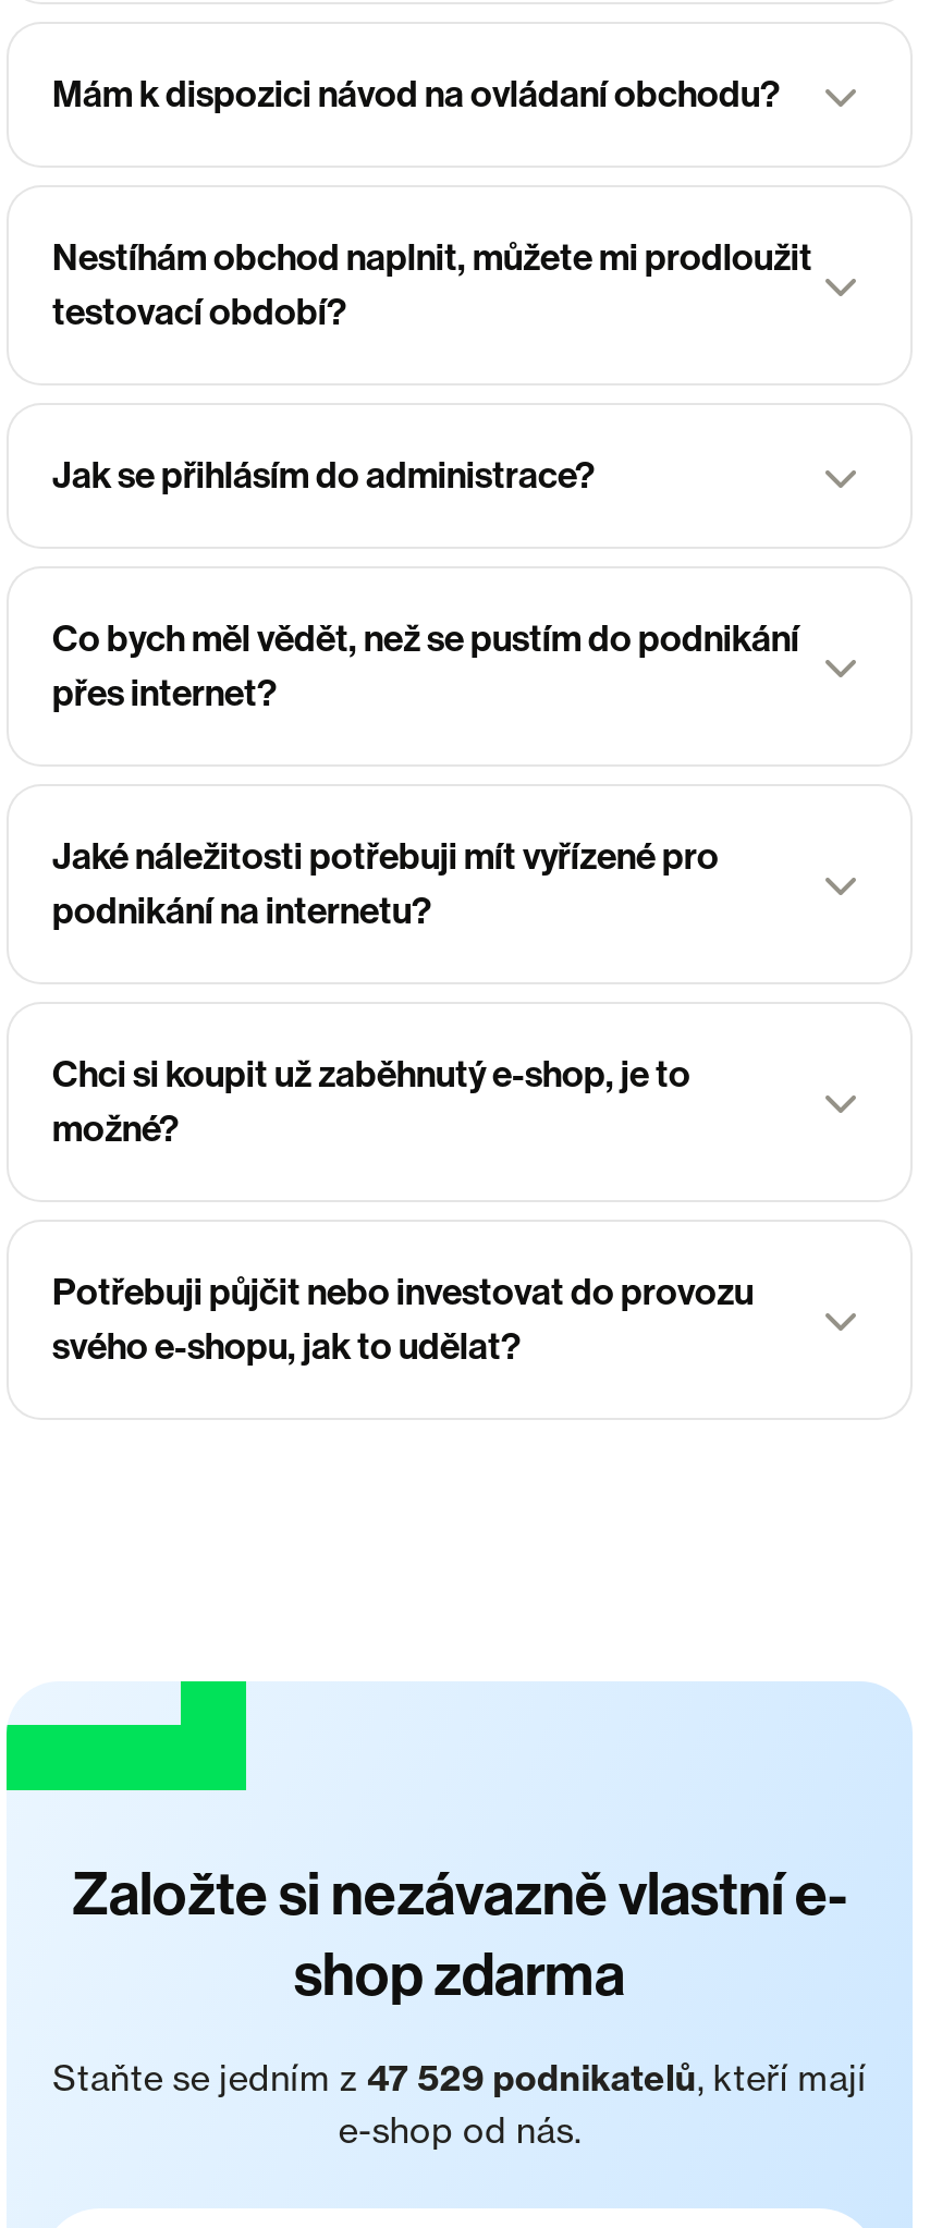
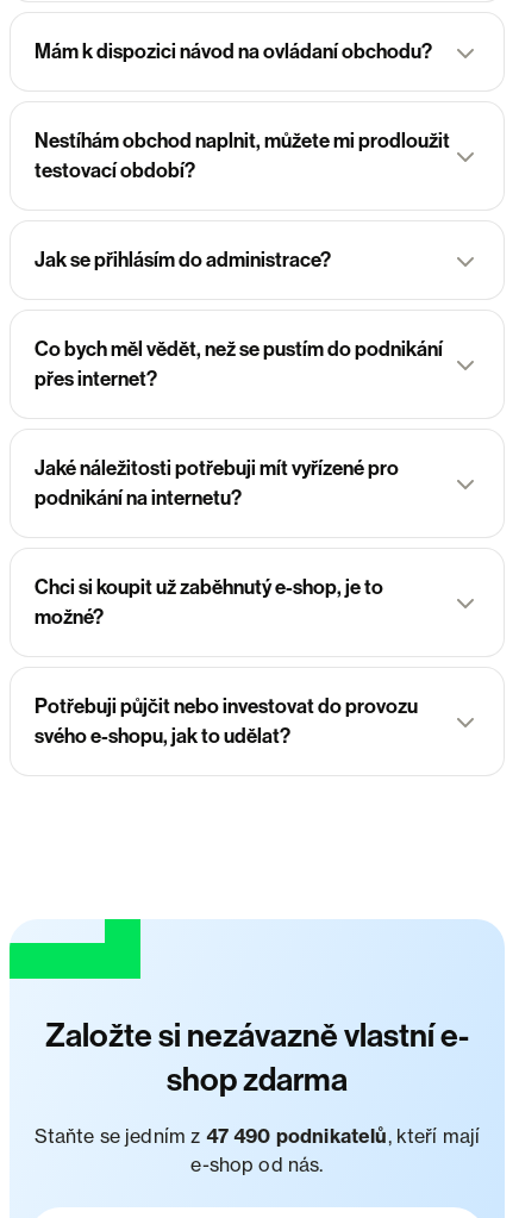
[52,2056,867,2100] Staňte se jedním z 47 529 podnikatelů, kteří mají -> [34,1124,480,1148] Staňte se jedním z 47 490 podnikatelů, kteří mají

